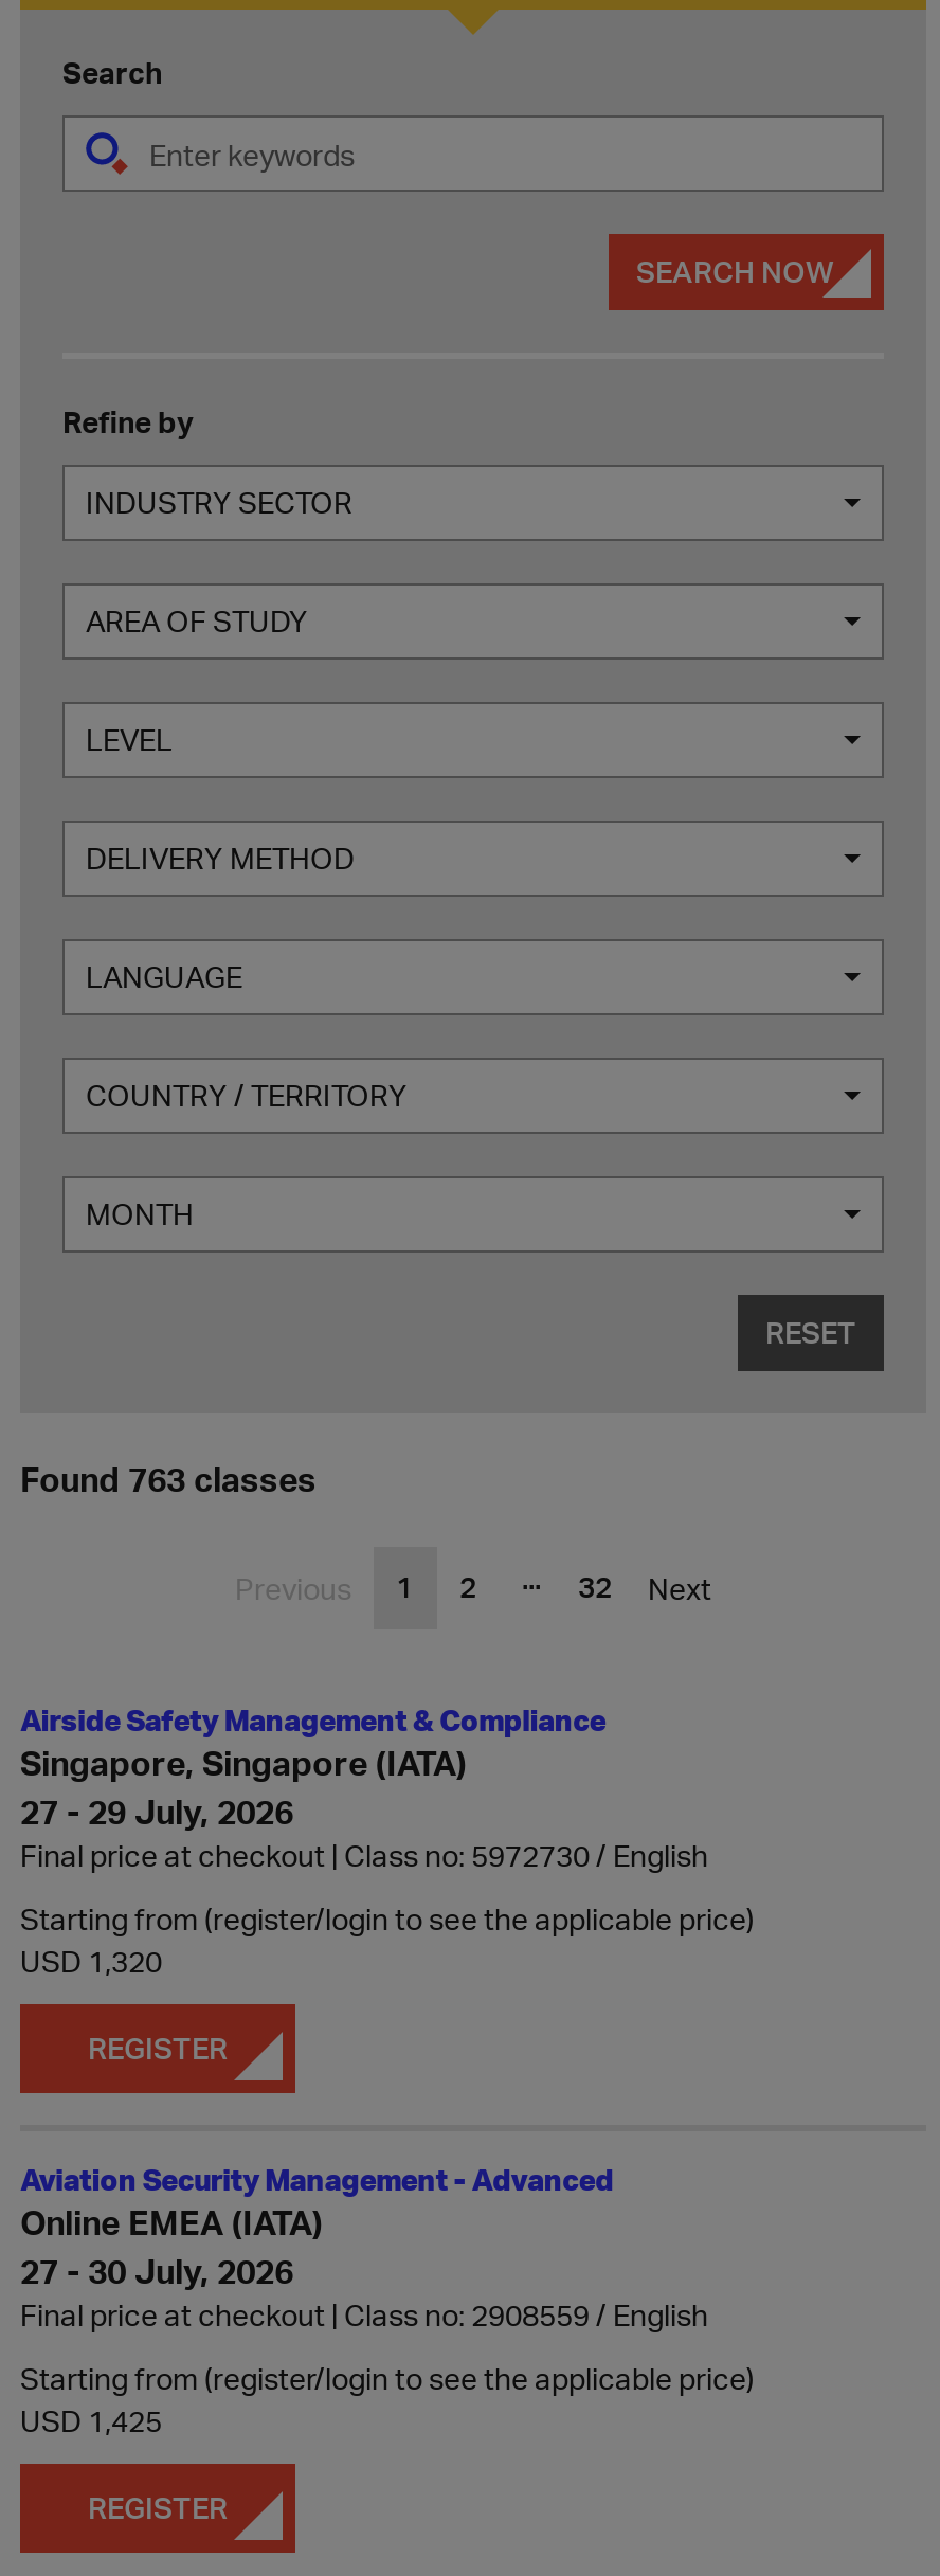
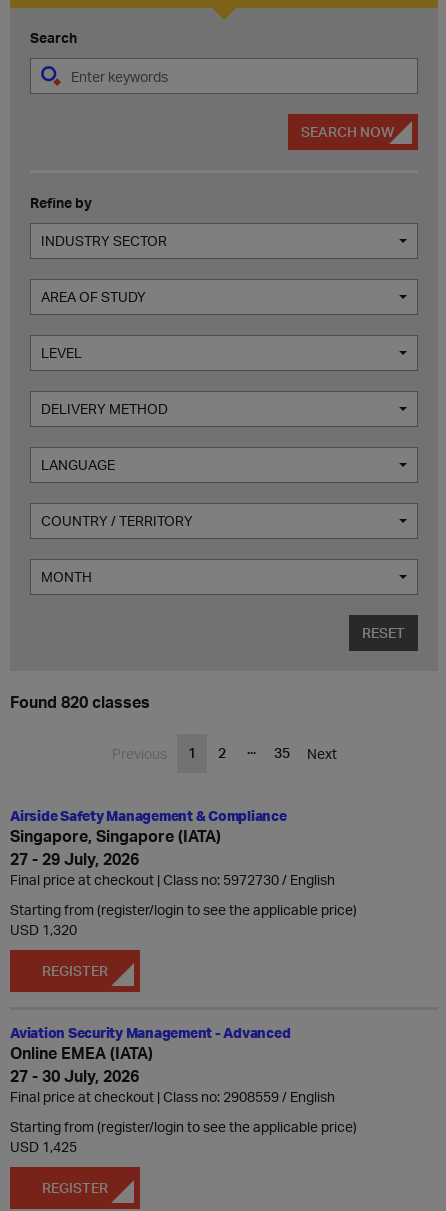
[20,1458,317,1500] Found 763 classes -> [10,692,150,712] Found 820 classes
[578,1568,612,1604] 32 -> [273,744,289,761] 35

